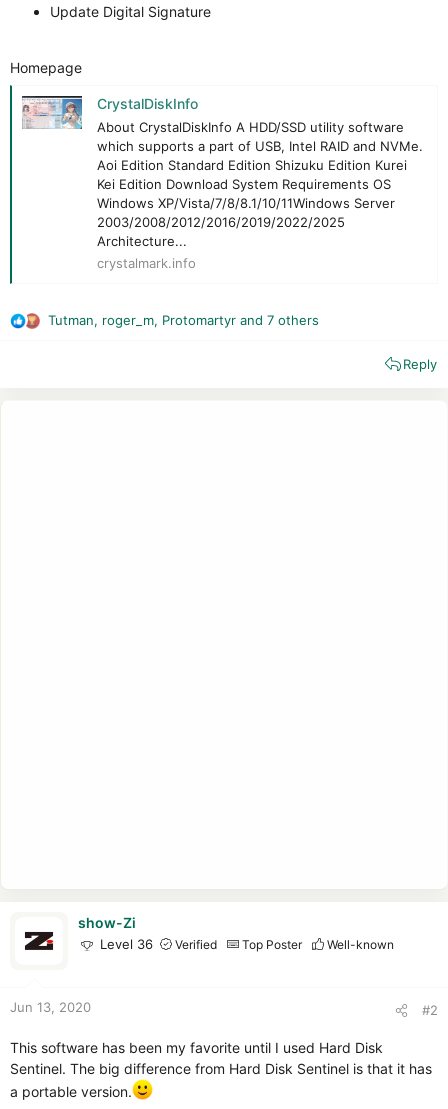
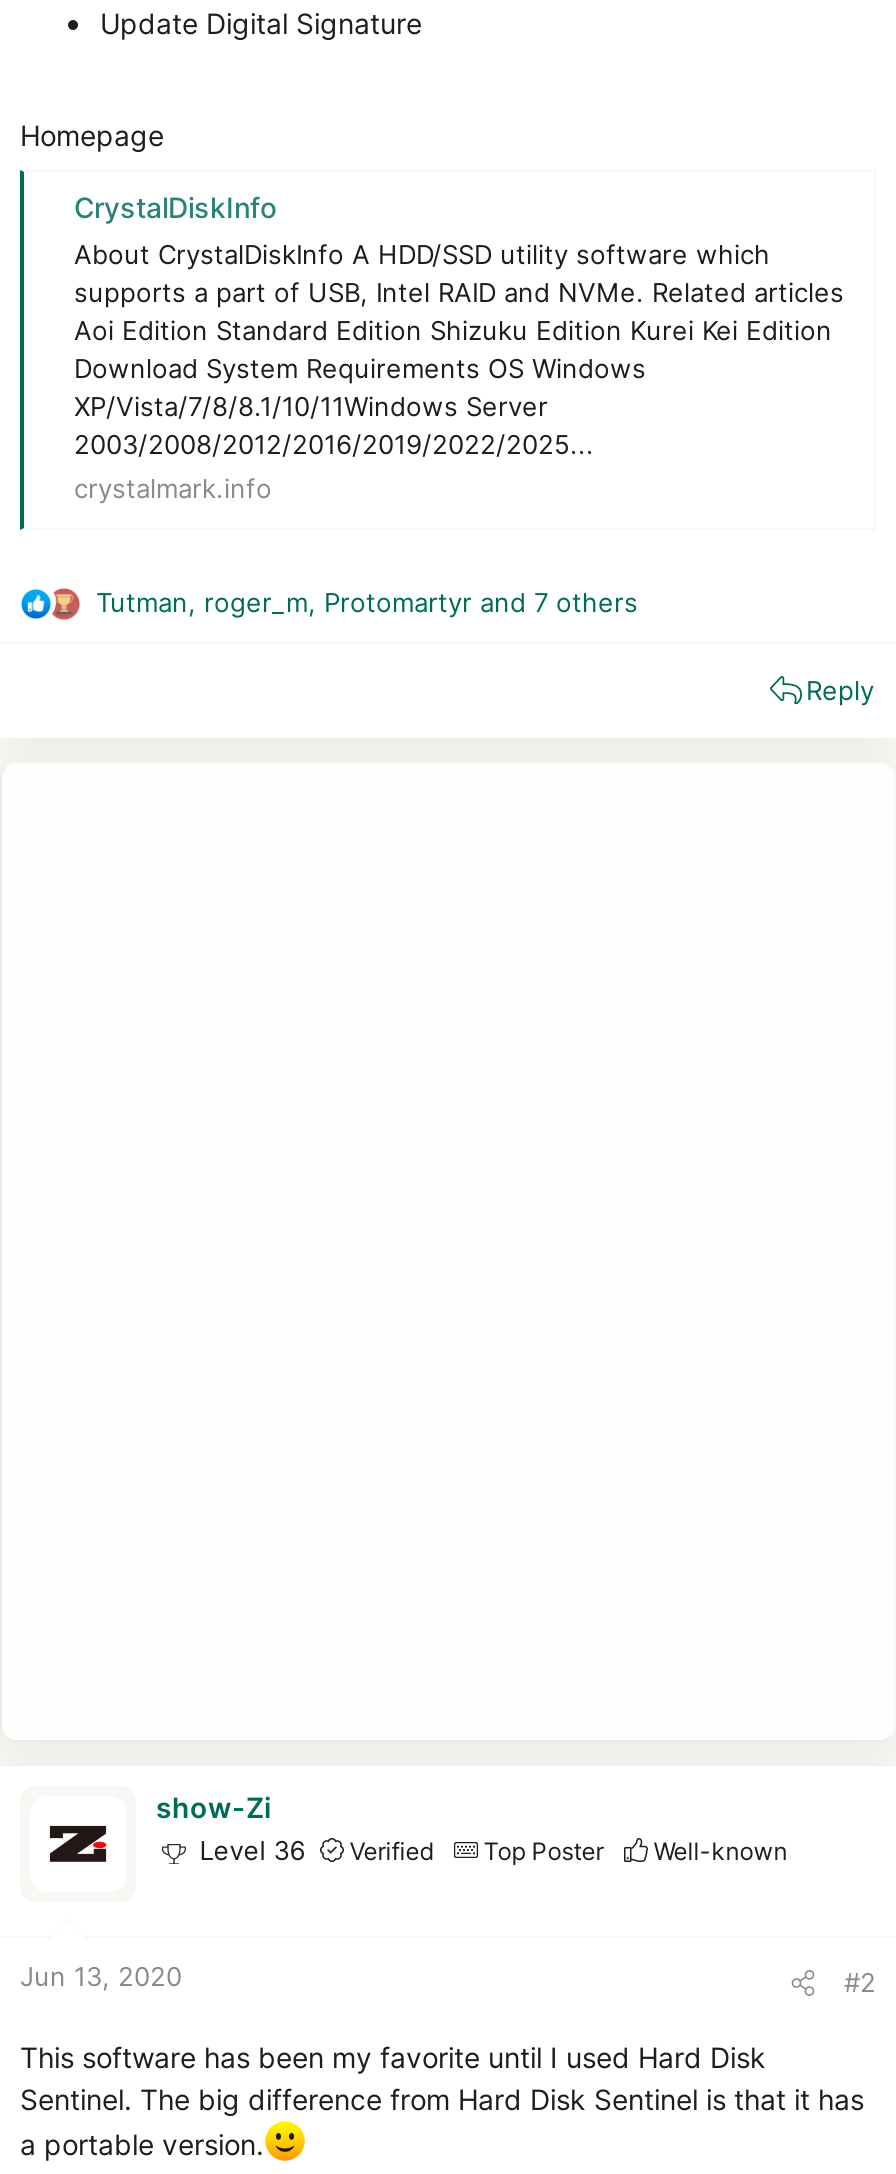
[97,119,423,249] About CrystalDiskInfo A HDD/SSD utility software | which supports a part of USB, Intel RAID and NVMe. | Aoi Edition Standard Edition Shizuku Edition Kurei | Kei Edition Download System Requirements OS | Windows XP/Vista/7/8/8.1/10/11Windows Server | 2003/2008/2012/2016/2019/2022/2025 | Architecture... -> [74,237,844,459] About CrystalDiskInfo A HDD/SSD utility software which | supports a part of USB, Intel RAID and NVMe. Related articles | Aoi Edition Standard Edition Shizuku Edition Kurei Kei Edition | Download System Requirements OS Windows | XP/Vista/7/8/8.1/10/11Windows Server | 2003/2008/2012/2016/2019/2022/2025...

